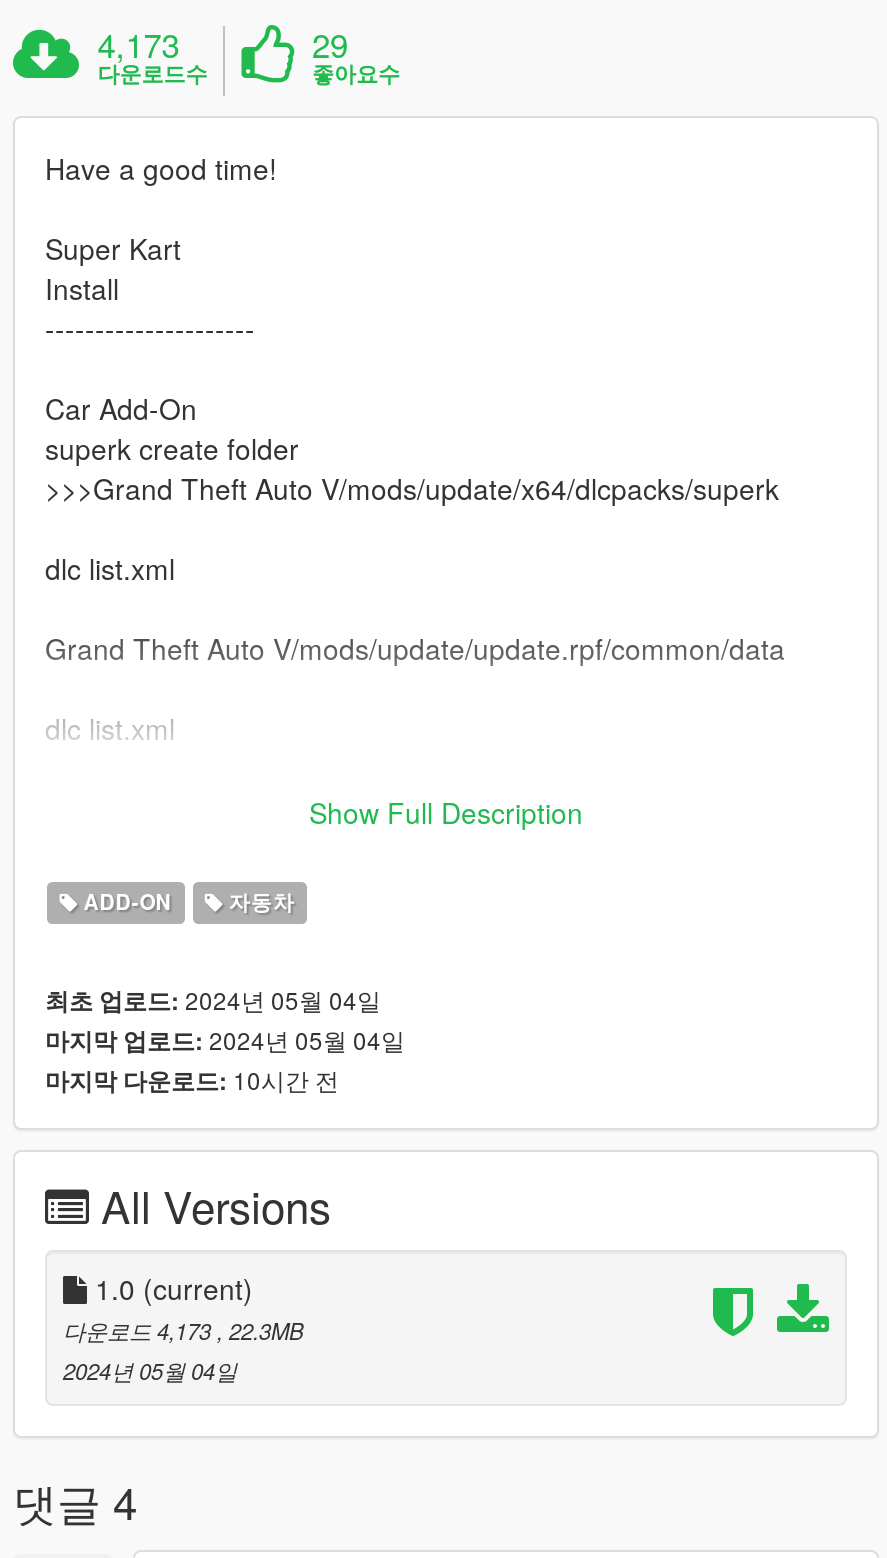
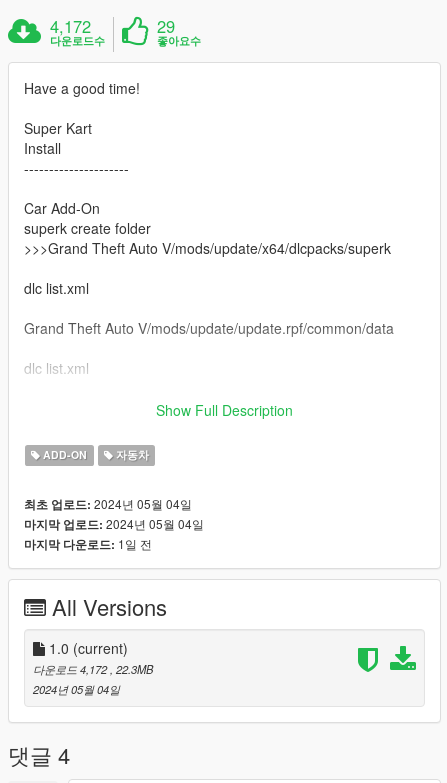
[97,21,179,69] 4,173 -> [50,14,91,38] 4,172
[45,1063,339,1099] 마지막 다운로드: 10시간 전 -> [24,535,152,553] 마지막 다운로드: 1일 전
[63,1315,303,1347] 다운로드 4,173, 22.3MB -> [33,661,153,677] 다운로드 4,172, 22.3MB

